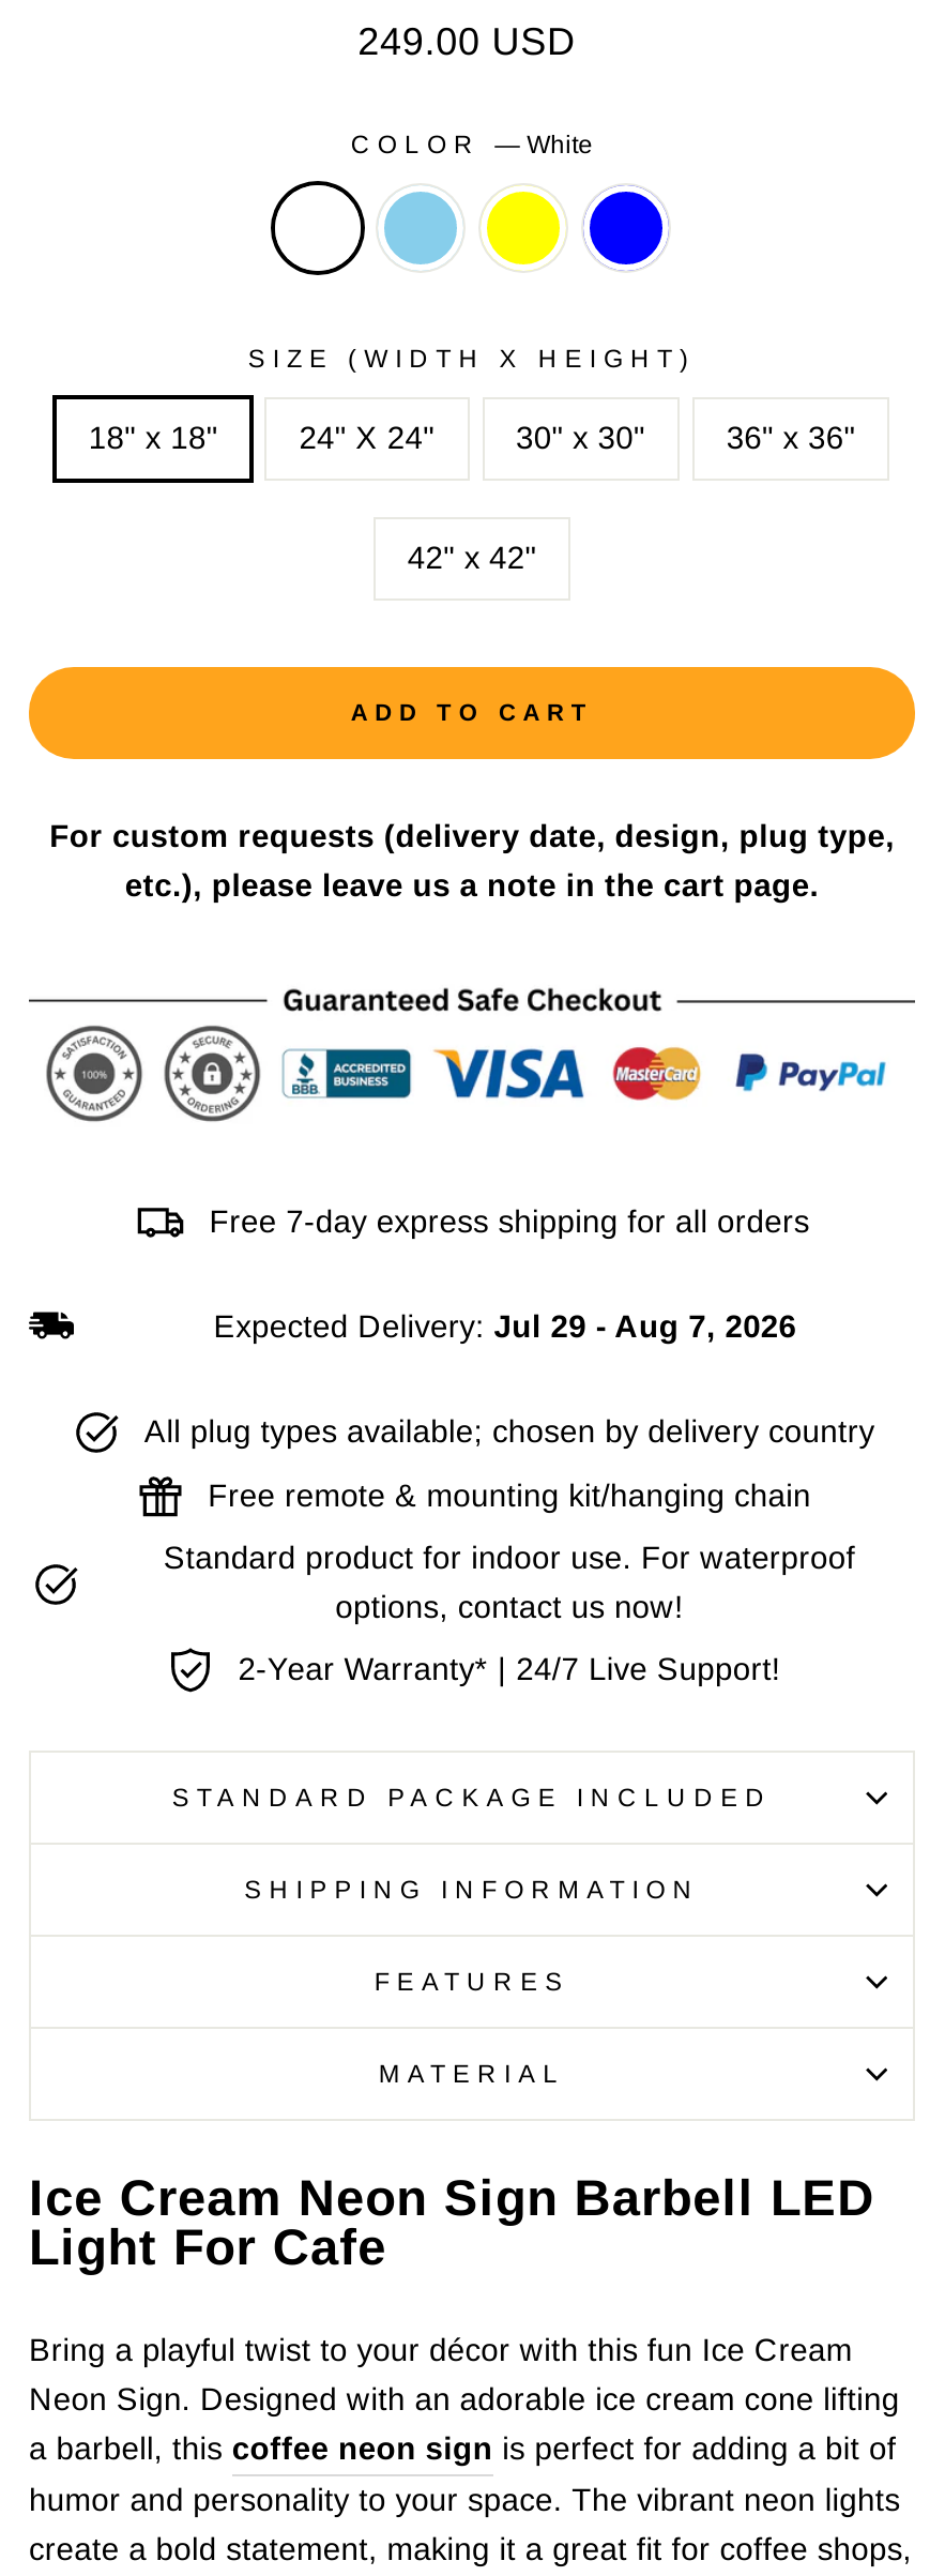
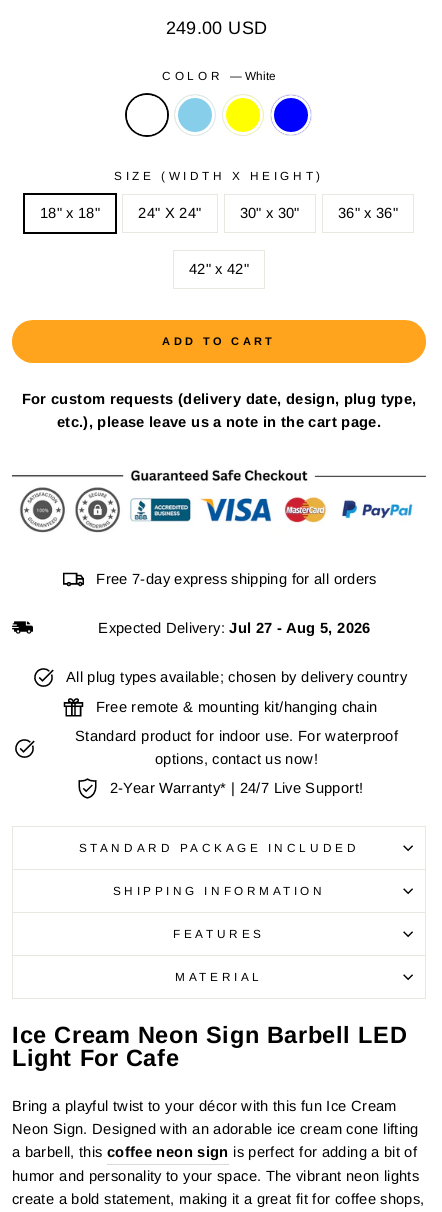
[214,1309,797,1344] Expected Delivery: Jul 29 - Aug 7, 2026 -> [98,620,371,636] Expected Delivery: Jul 27 - Aug 5, 2026

